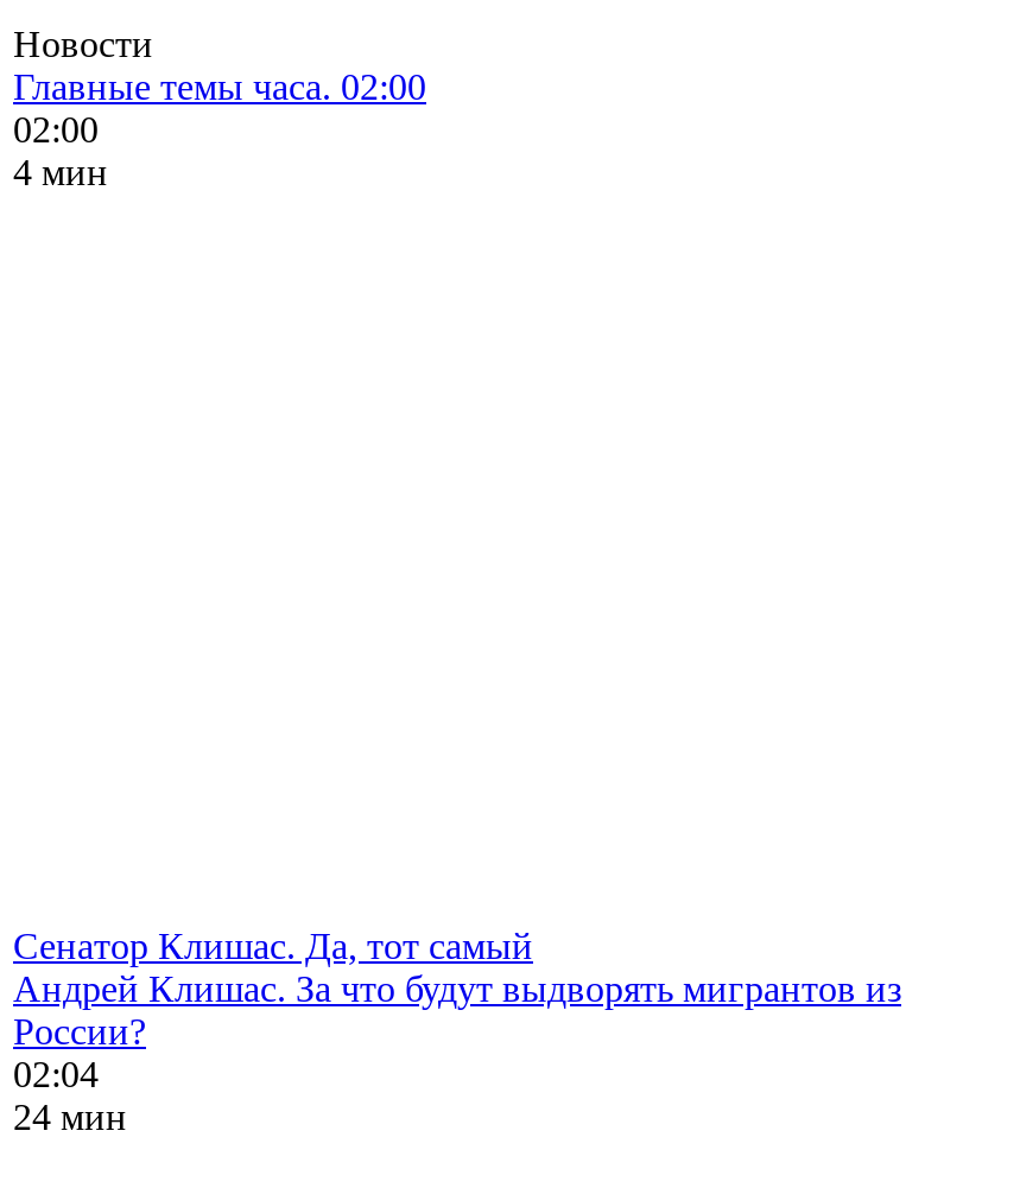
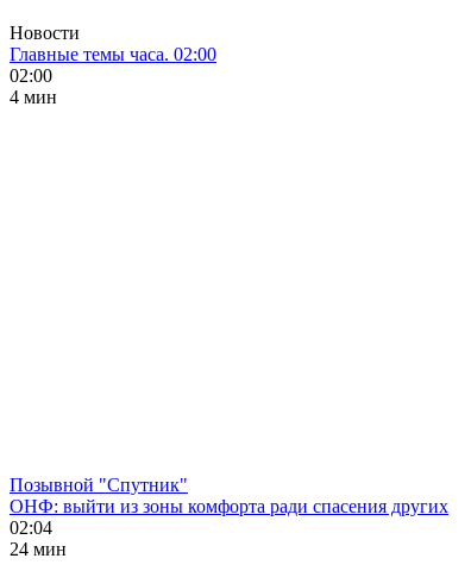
[13,926,901,1052] Сенатор Клишас. Да, тот самый | Андрей Клишас. За что будут выдворять мигрантов из | России? -> [10,475,448,516] Позывной "Спутник" | ОНФ: выйти из зоны комфорта ради спасения других

